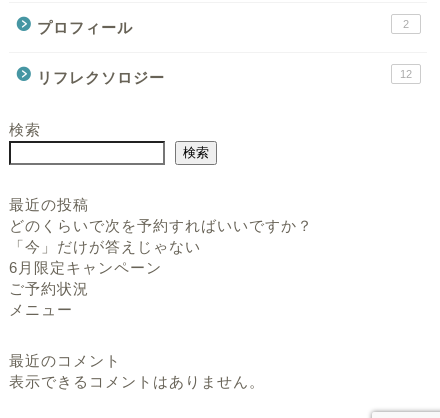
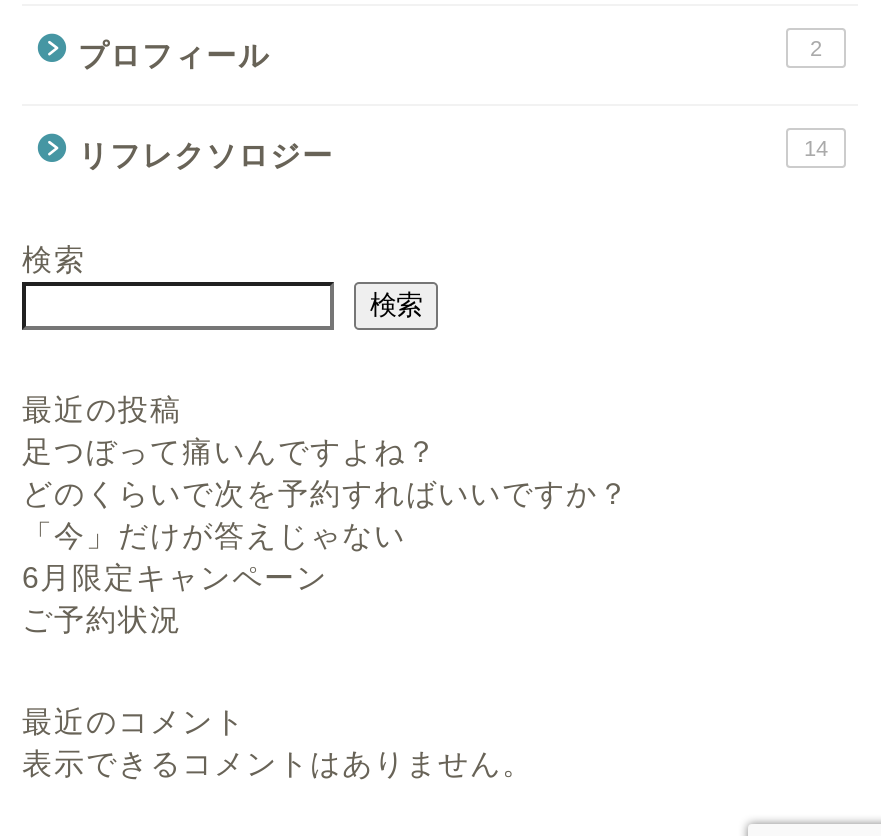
[400,68,412,80] 12 -> [804,135,828,159] 14
none -> [22,433,438,467] 足つぼって痛いんですよね？
moved [9,217,313,297] -> [22,475,630,635]: どのくらいで次を予約すればいいですか？ | 「今」だけが答えじゃない | 6月限定キャンペーン | ご予約状況
[9,301,73,318] メニュー -> none

